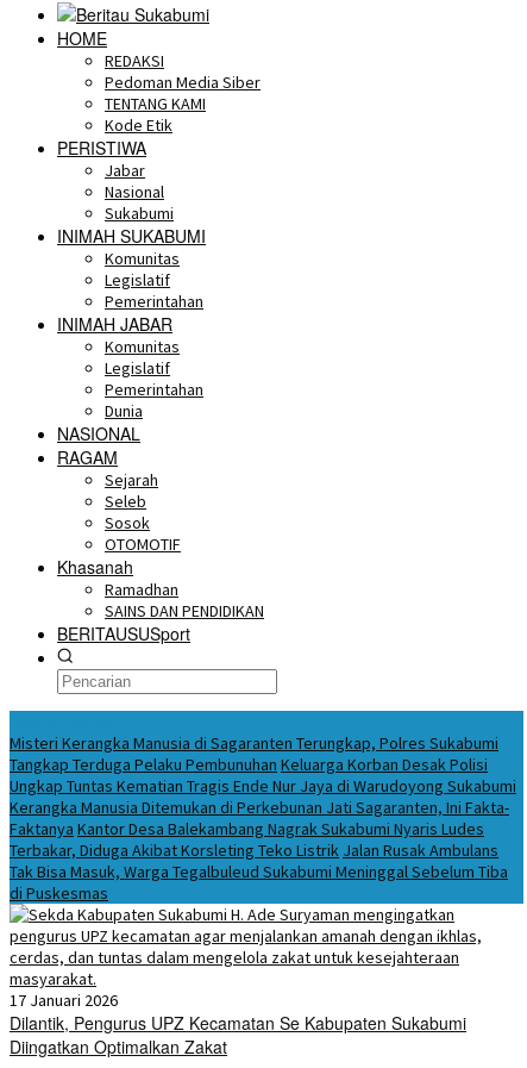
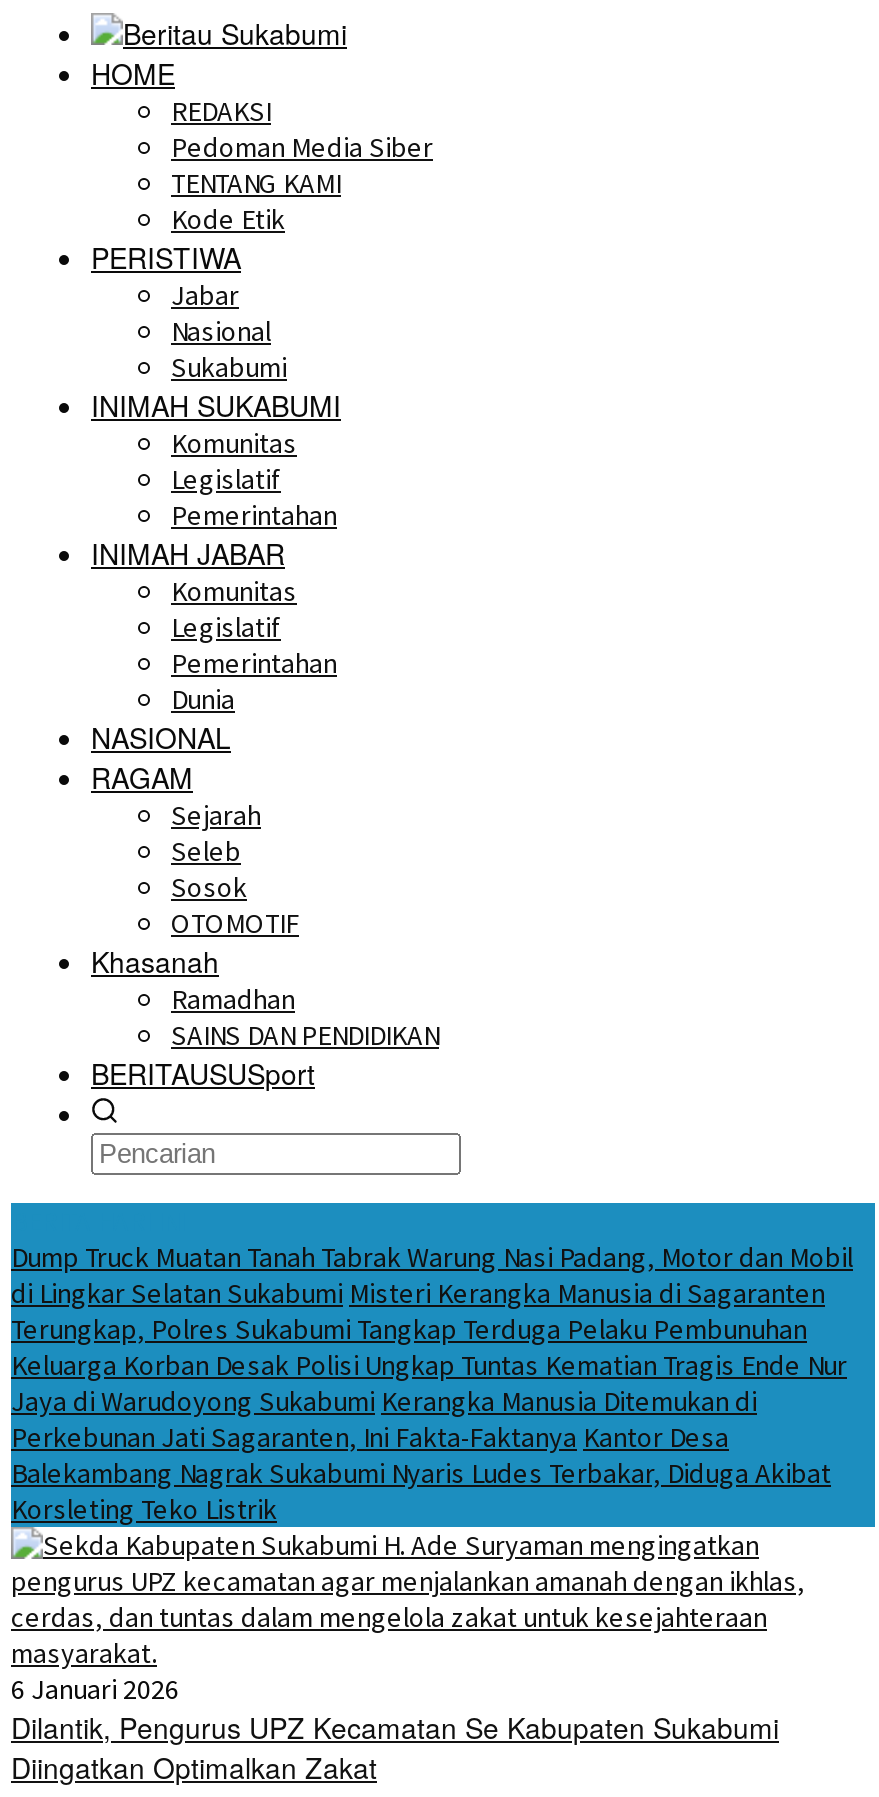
[10,732,516,904] Misteri Kerangka Manusia di Sagaranten Terungkap, Polres Sukabumi | Tangkap Terduga Pelaku Pembunuhan Keluarga Korban Desak Polisi | Ungkap Tuntas Kematian Tragis Ende Nur Jaya di Warudoyong Sukabumi | Kerangka Manusia Ditemukan di Perkebunan Jati Sagaranten, Ini Fakta- | Faktanya Kantor Desa Balekambang Nagrak Sukabumi Nyaris Ludes | Terbakar, Diduga Akibat Korsleting Teko Listrik Jalan Rusak Ambulans | Tak Bisa Masuk, Warga Tegalbuleud Sukabumi Meninggal Sebelum Tiba | di Puskesmas -> [11,1239,853,1527] Dump Truck Muatan Tanah Tabrak Warung Nasi Padang, Motor dan Mobil | di Lingkar Selatan Sukabumi Misteri Kerangka Manusia di Sagaranten | Terungkap, Polres Sukabumi Tangkap Terduga Pelaku Pembunuhan | Keluarga Korban Desak Polisi Ungkap Tuntas Kematian Tragis Ende Nur | Jaya di Warudoyong Sukabumi Kerangka Manusia Ditemukan di | Perkebunan Jati Sagaranten, Ini Fakta-Faktanya Kantor Desa | Balekambang Nagrak Sukabumi Nyaris Ludes Terbakar, Diduga Akibat | Korsleting Teko Listrik
[10,989,118,1011] 17 Januari 2026 -> [11,1671,179,1707] 6 Januari 2026

